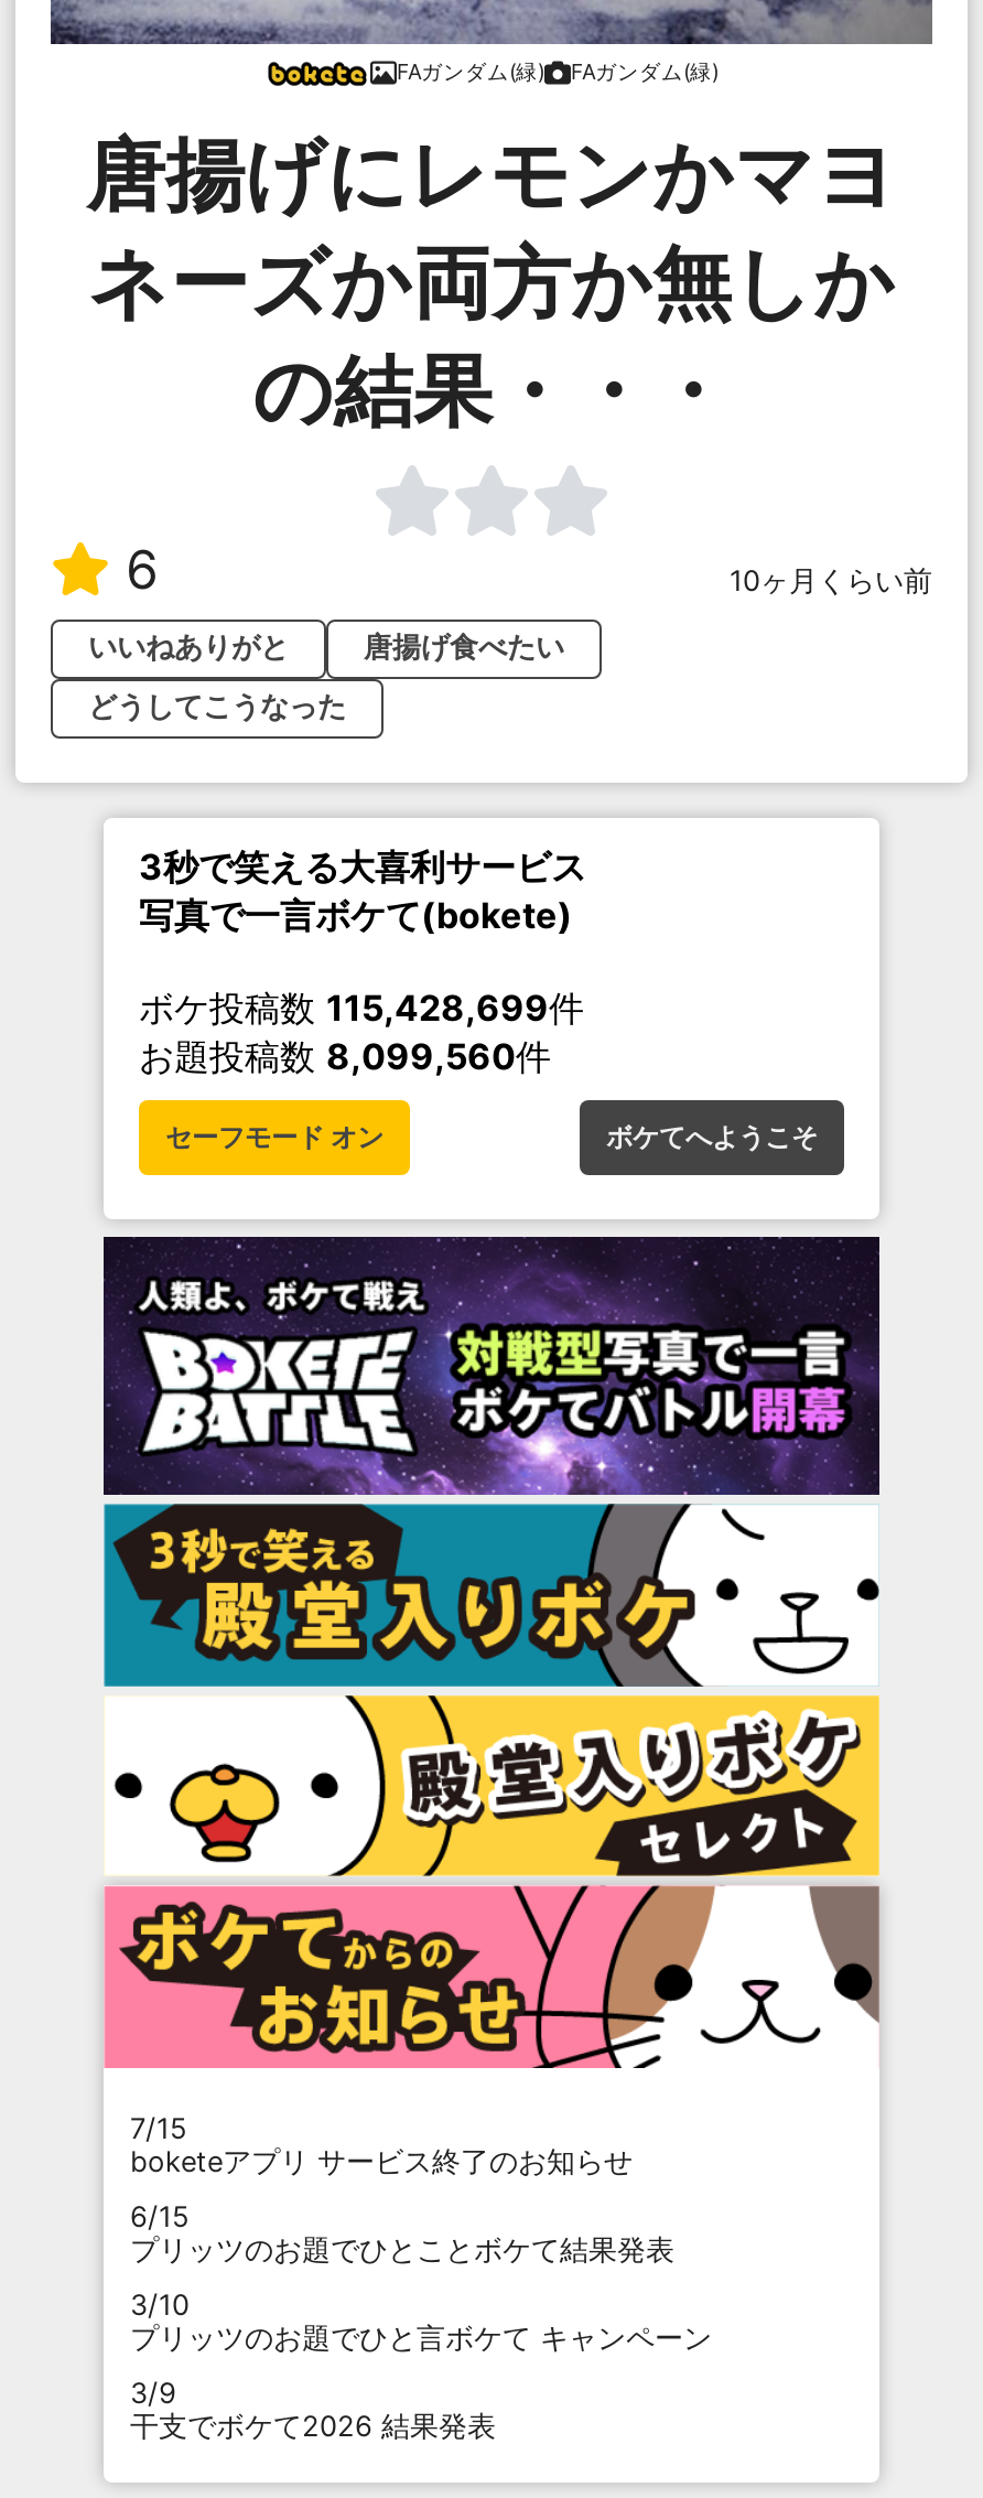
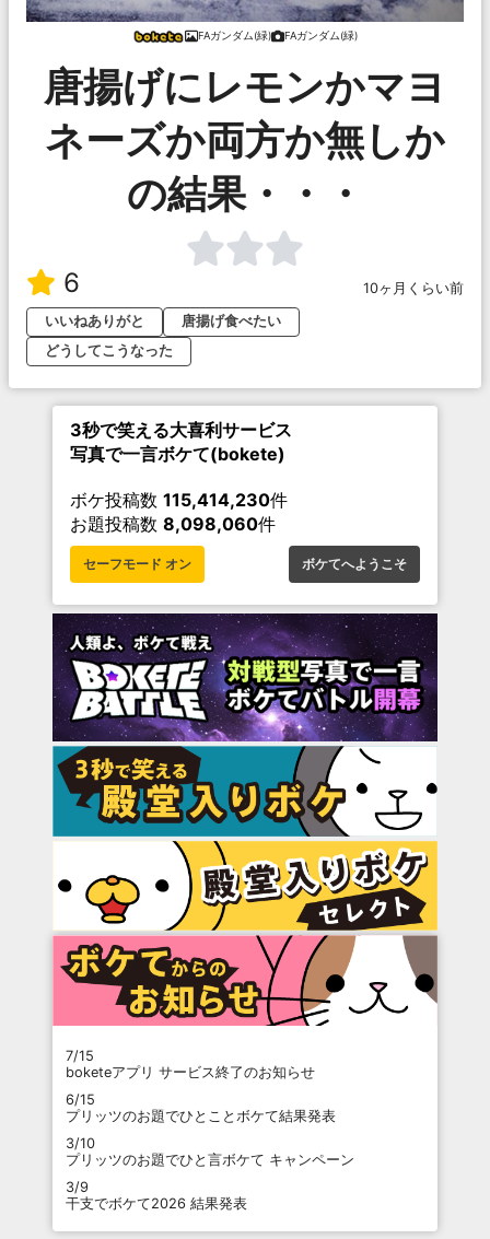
[139,985,584,1029] ボケ投稿数115,428,699件 -> [70,489,288,510] ボケ投稿数115,414,230件
[139,1034,551,1078] お題投稿数8,099,560件 -> [70,513,276,535] お題投稿数8,098,060件

